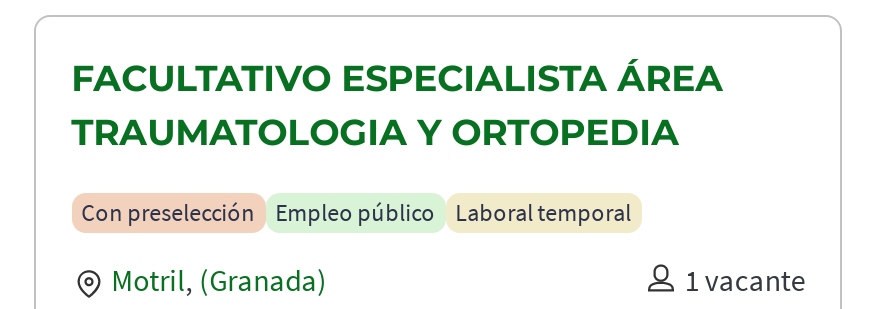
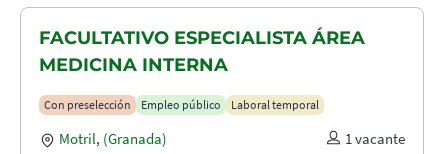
[71,110,679,154] TRAUMATOLOGIA Y ORTOPEDIA -> [39,54,228,76] MEDICINA INTERNA

